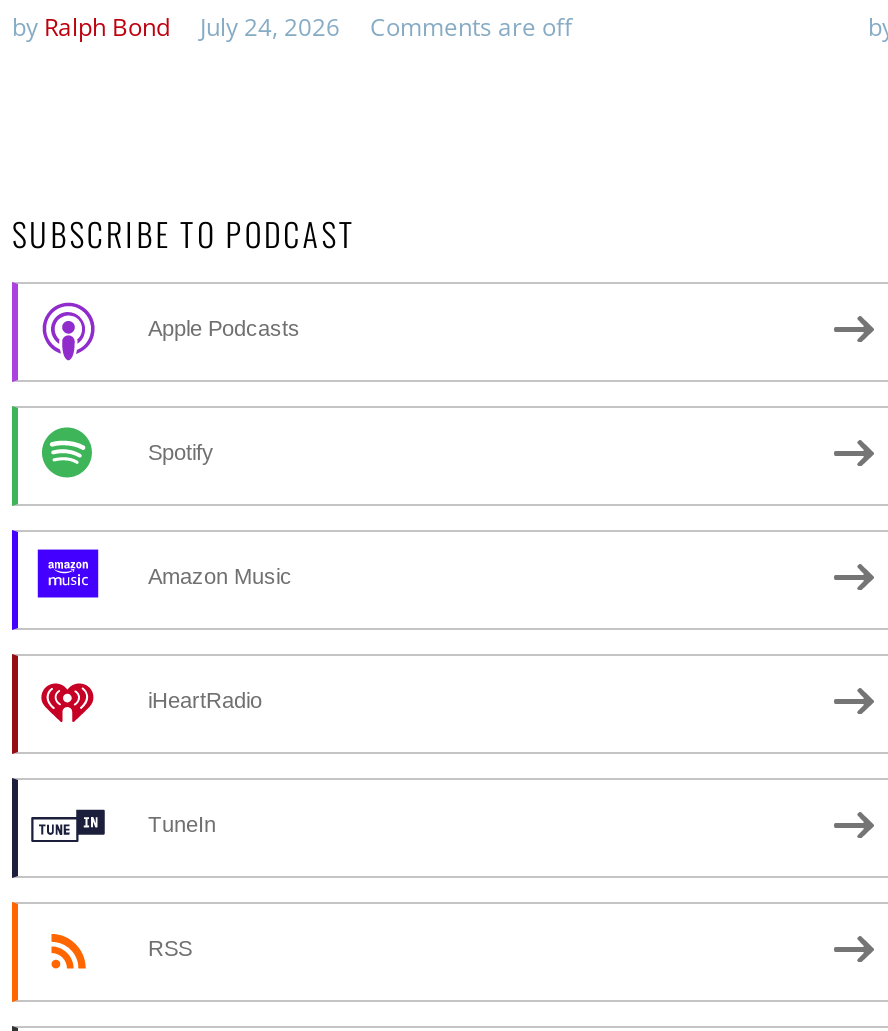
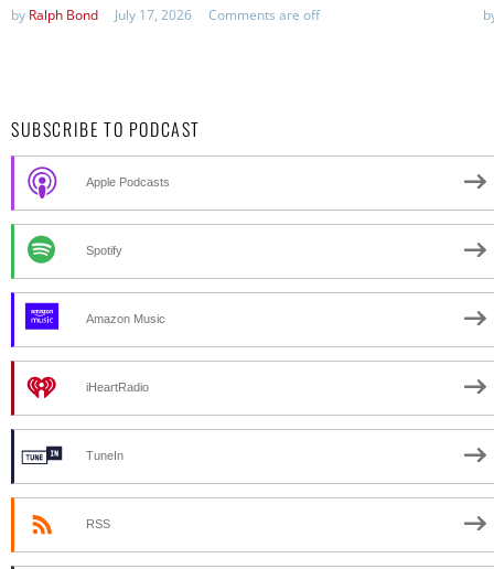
[12,9,572,43] by Ralph Bond July 24, 2026 Comments are off -> [11,5,320,24] by Ralph Bond July 17, 2026 Comments are off

